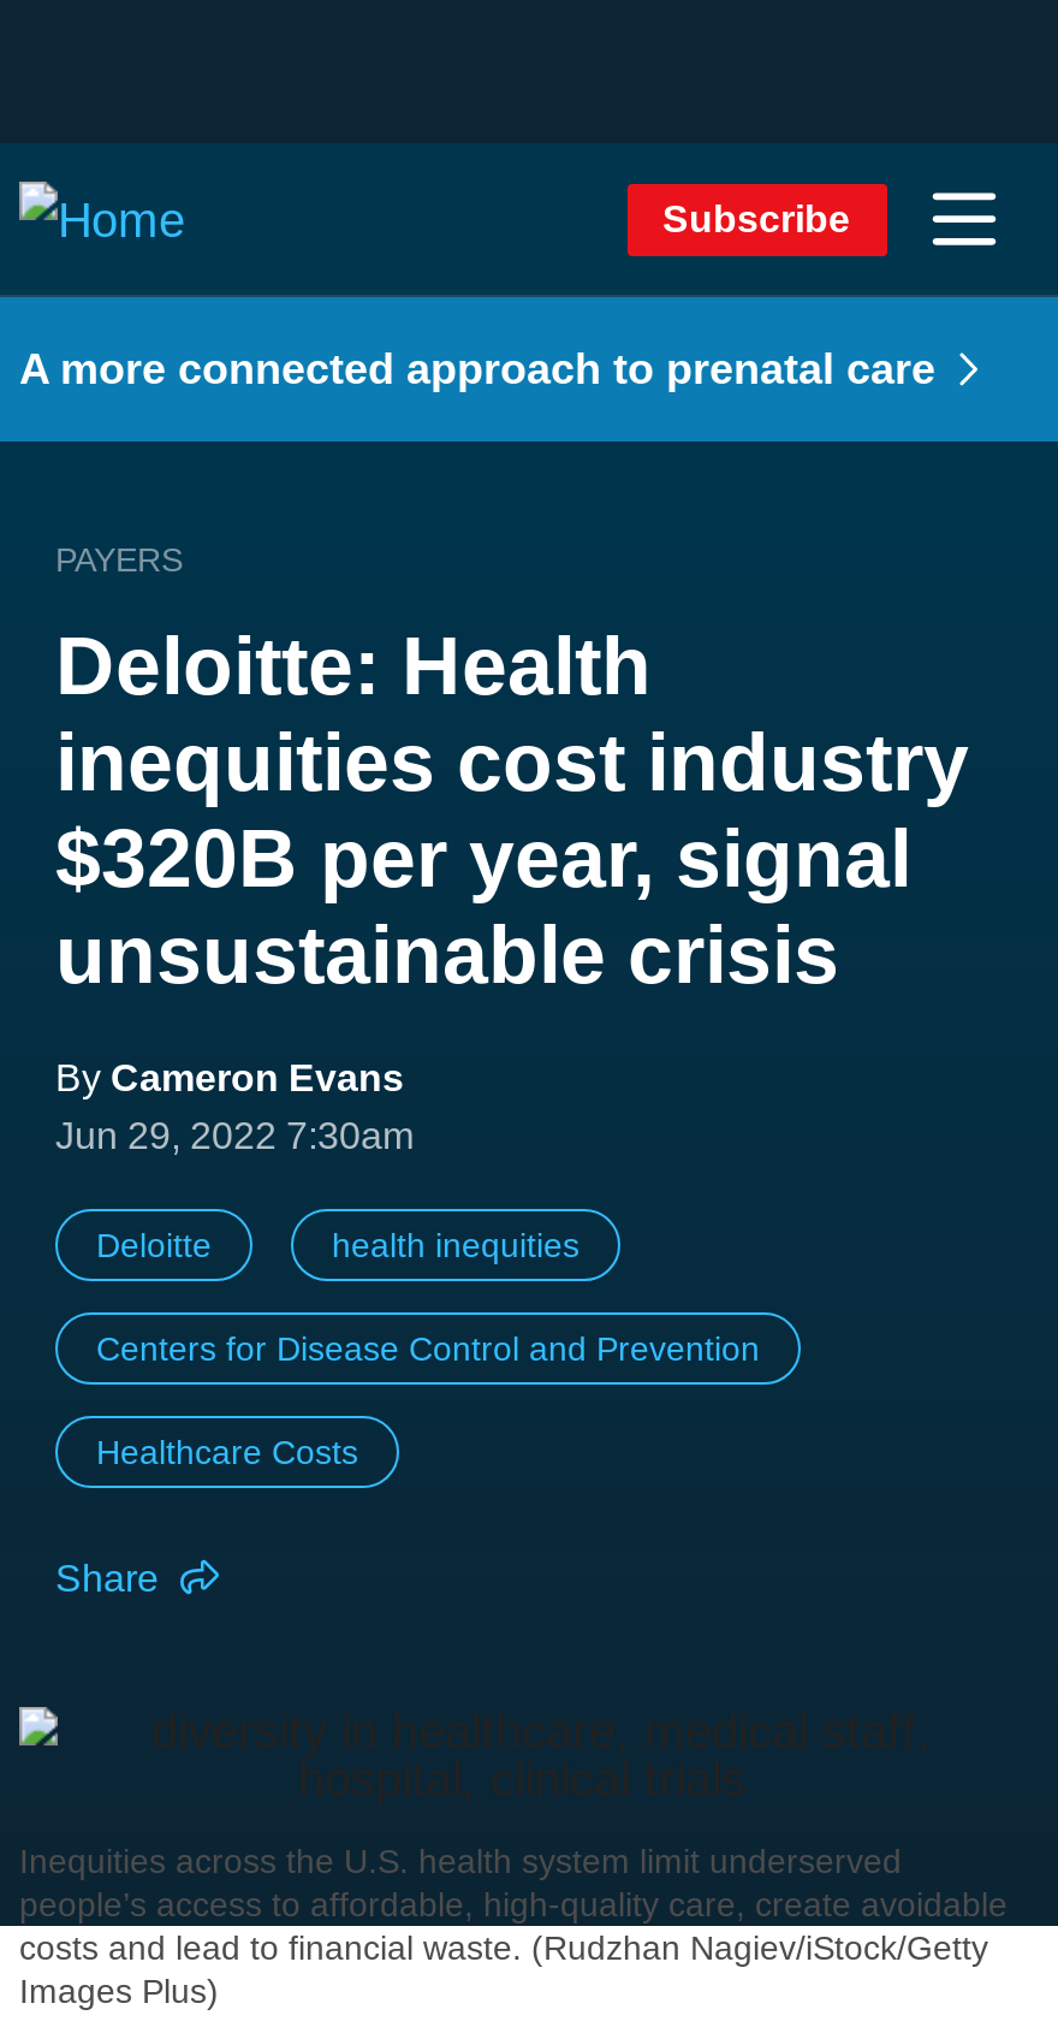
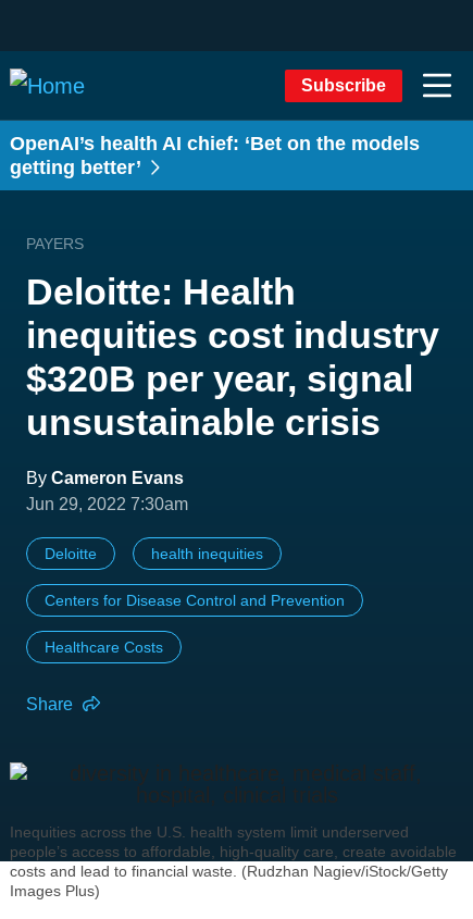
[19,345,947,393] A more connected approach to prenatal care -> [10,133,420,178] OpenAI’s health AI chief: ‘Bet on the models | getting better’

